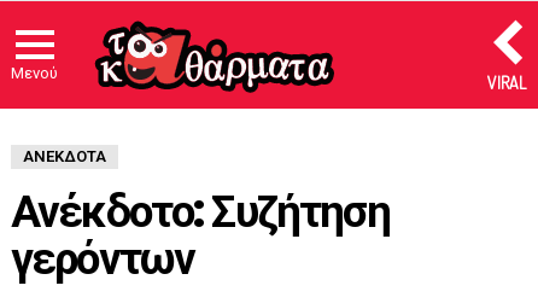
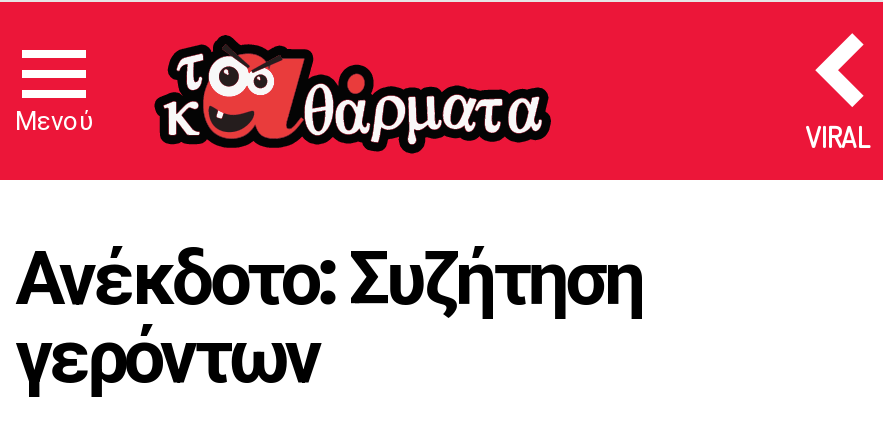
[23,144,106,167] ΑΝΈΚΔΟΤΑ -> none

